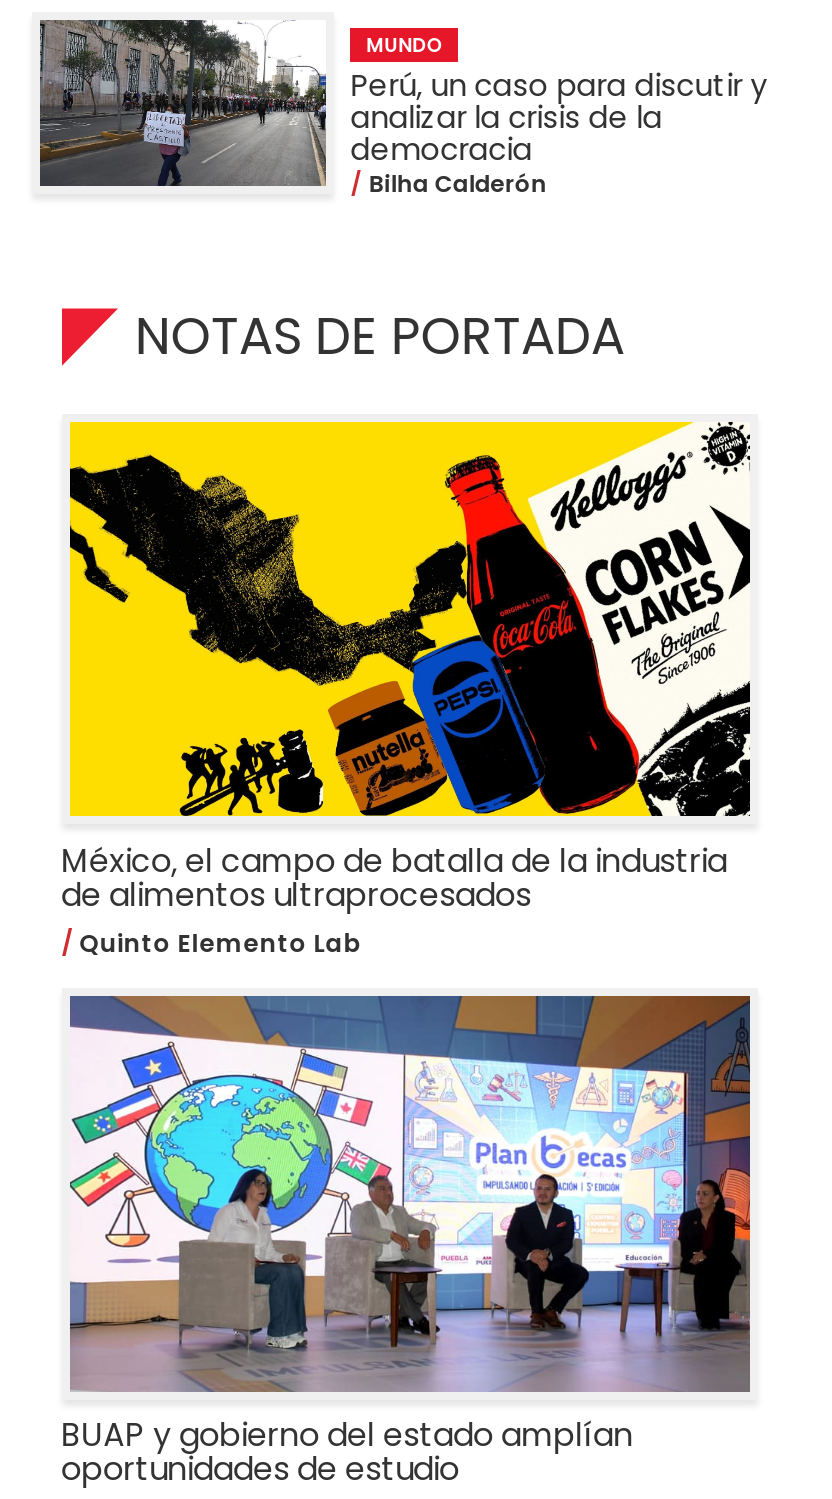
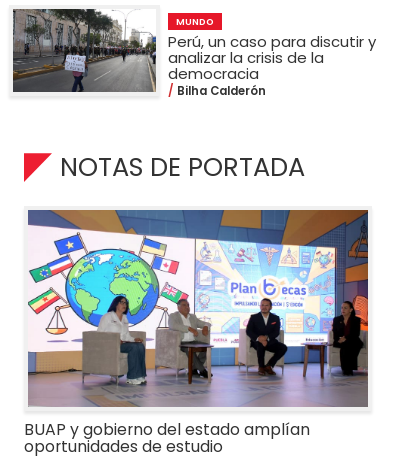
[61,420,752,960] [image] | México, el campo de batalla de la industria | de alimentos ultraprocesados | Quinto Elemento Lab -> none

